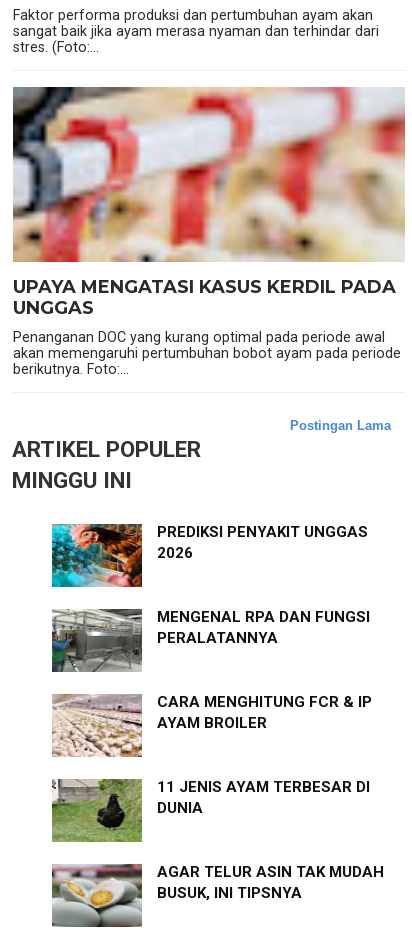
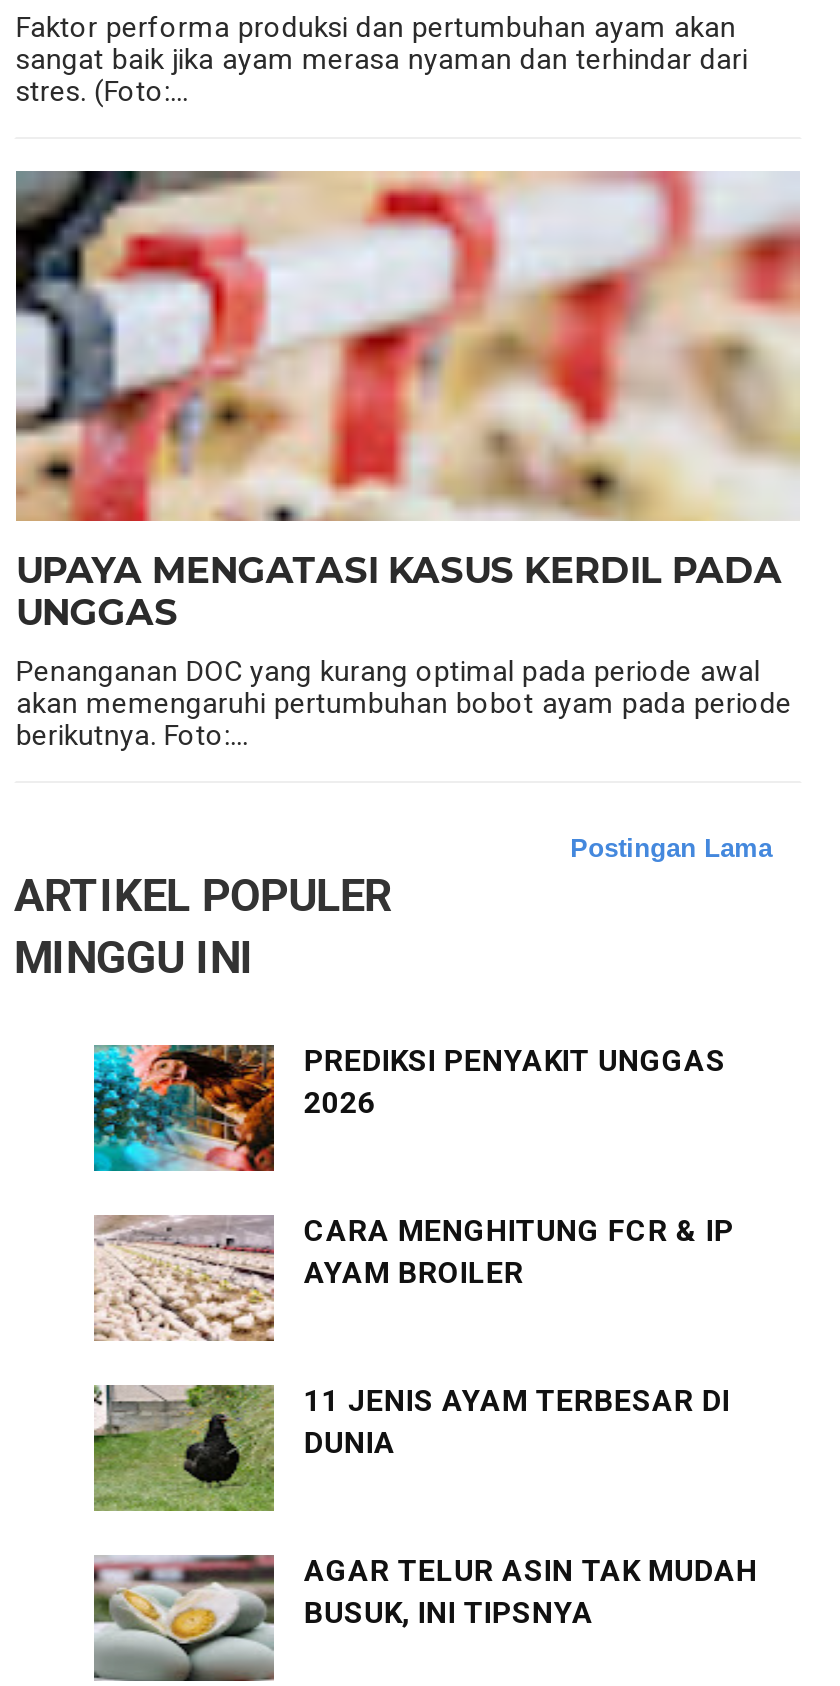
[51,608,370,673] [image] | MENGENAL RPA DAN FUNGSI | PERALATANNYA -> none

